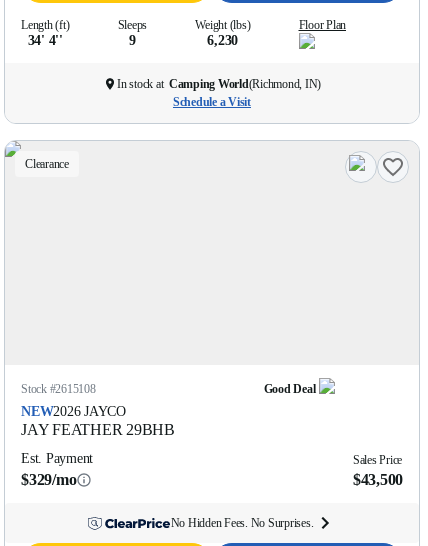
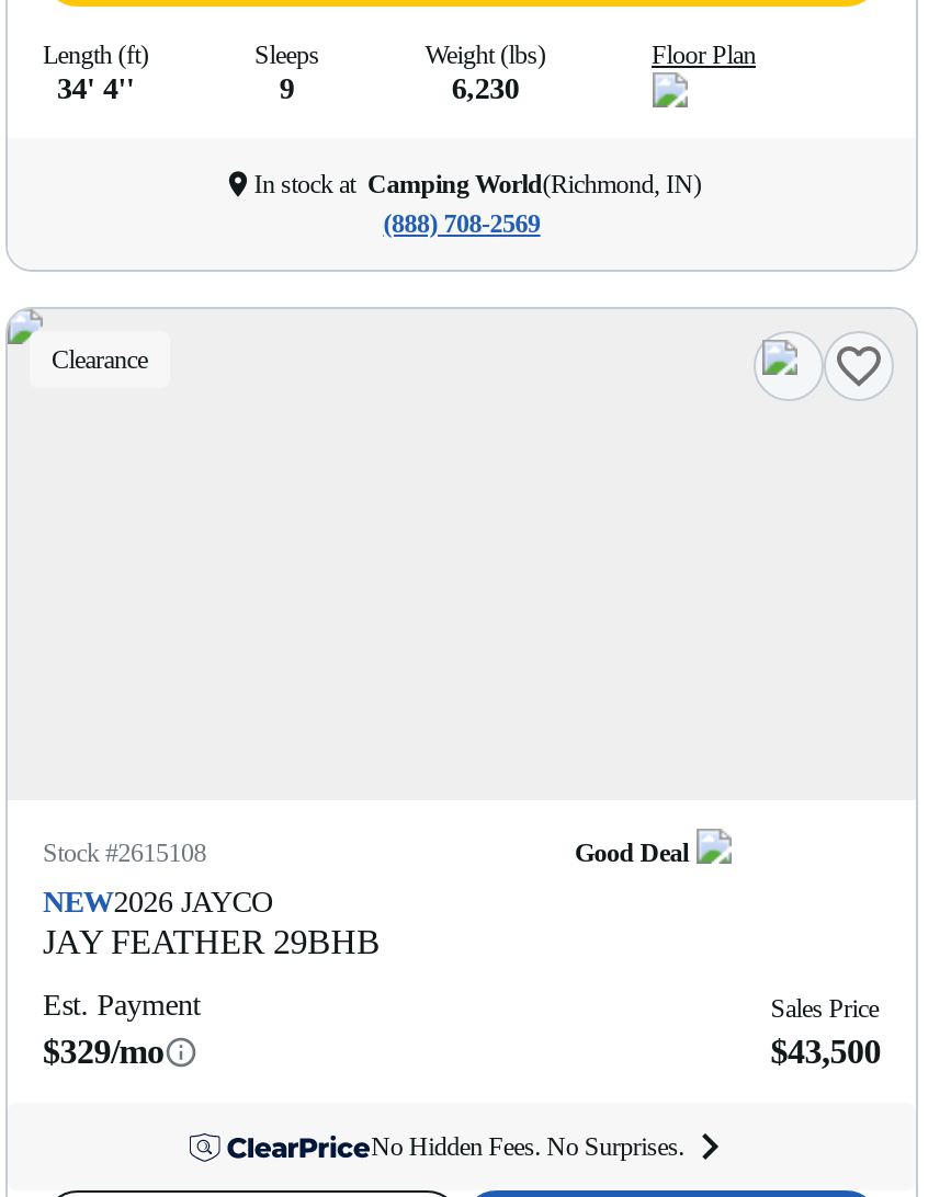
[173,95,251,109] Schedule a Visit -> [383,208,540,239] (888) 708-2569

